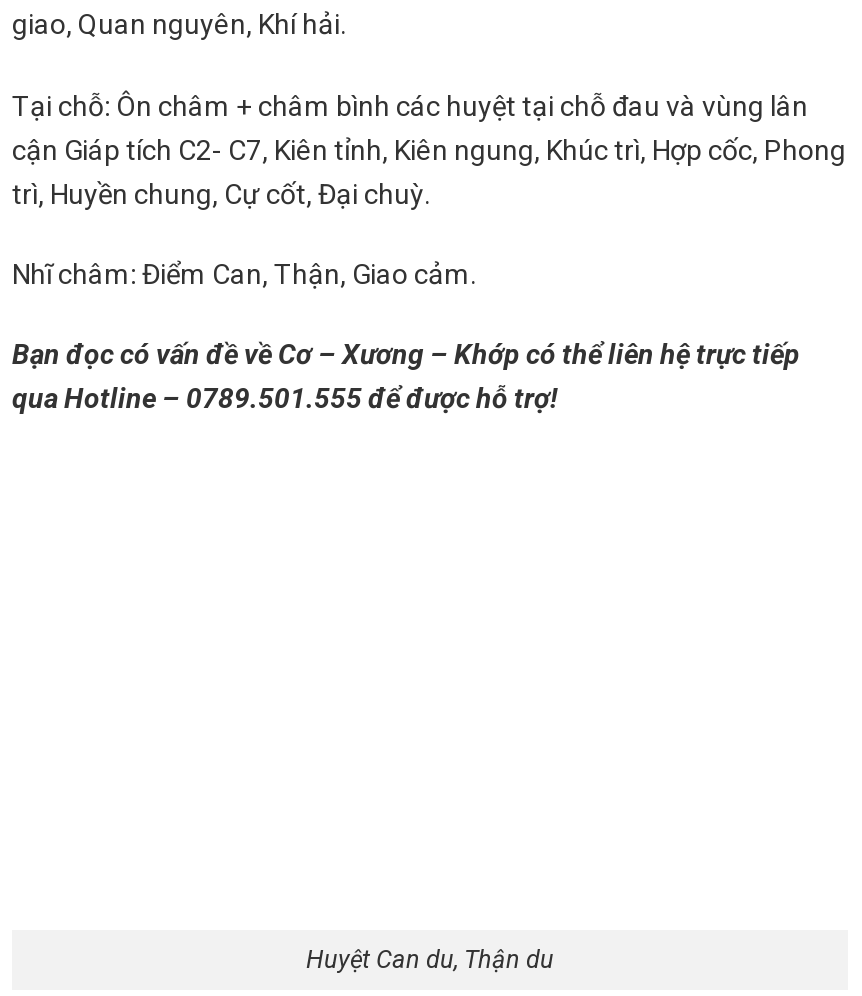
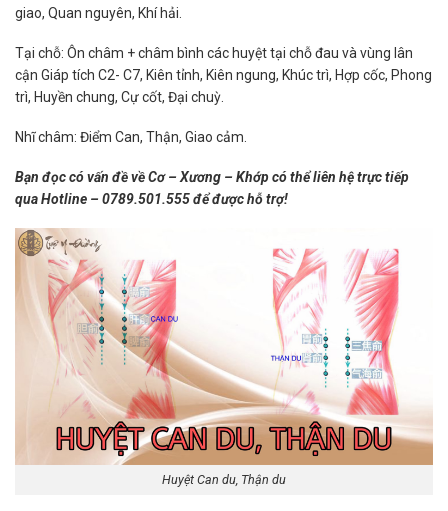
none -> [14,228,434,466] [image]

